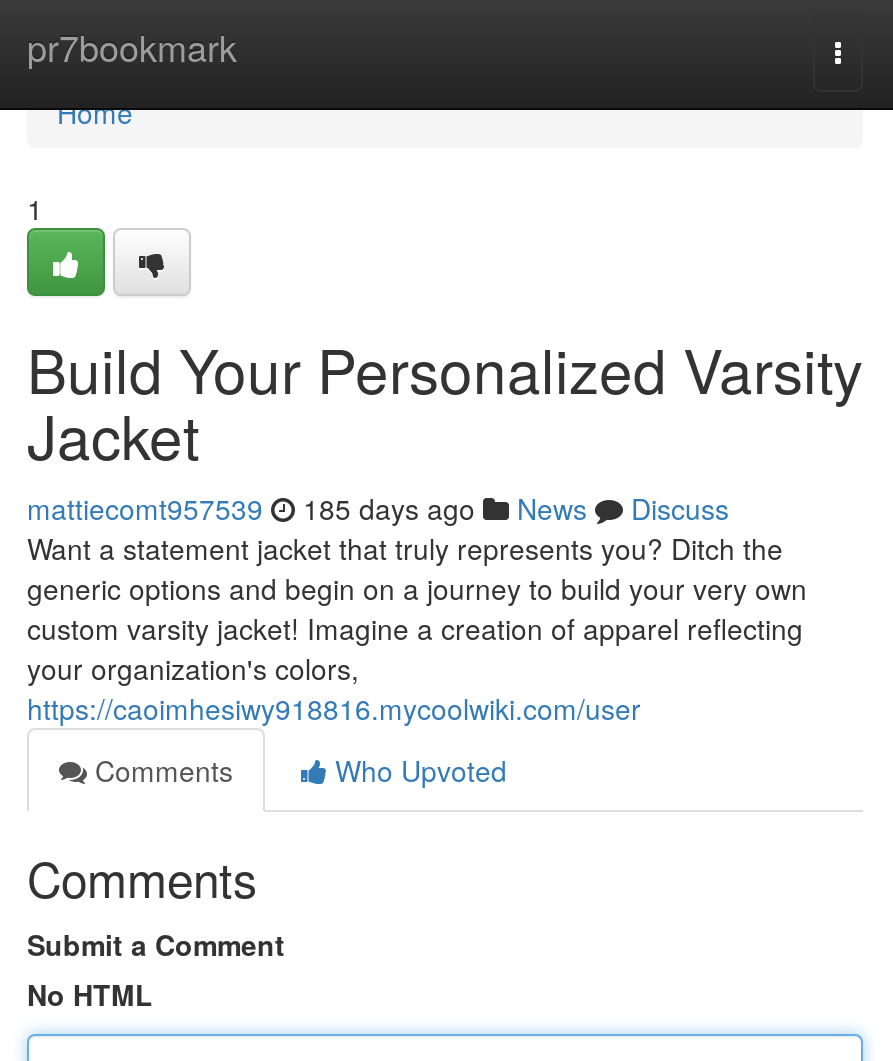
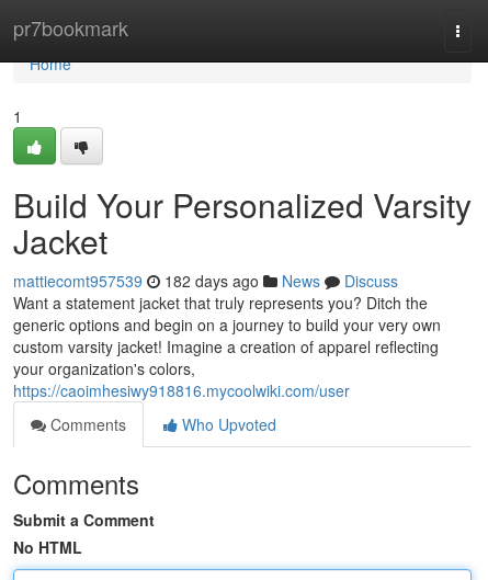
[27,488,729,528] mattiecomt957539 185 days ago News Discuss -> [13,270,398,292] mattiecomt957539 182 days ago News Discuss

